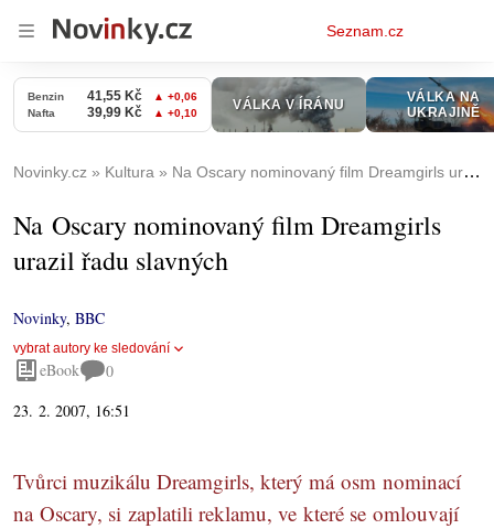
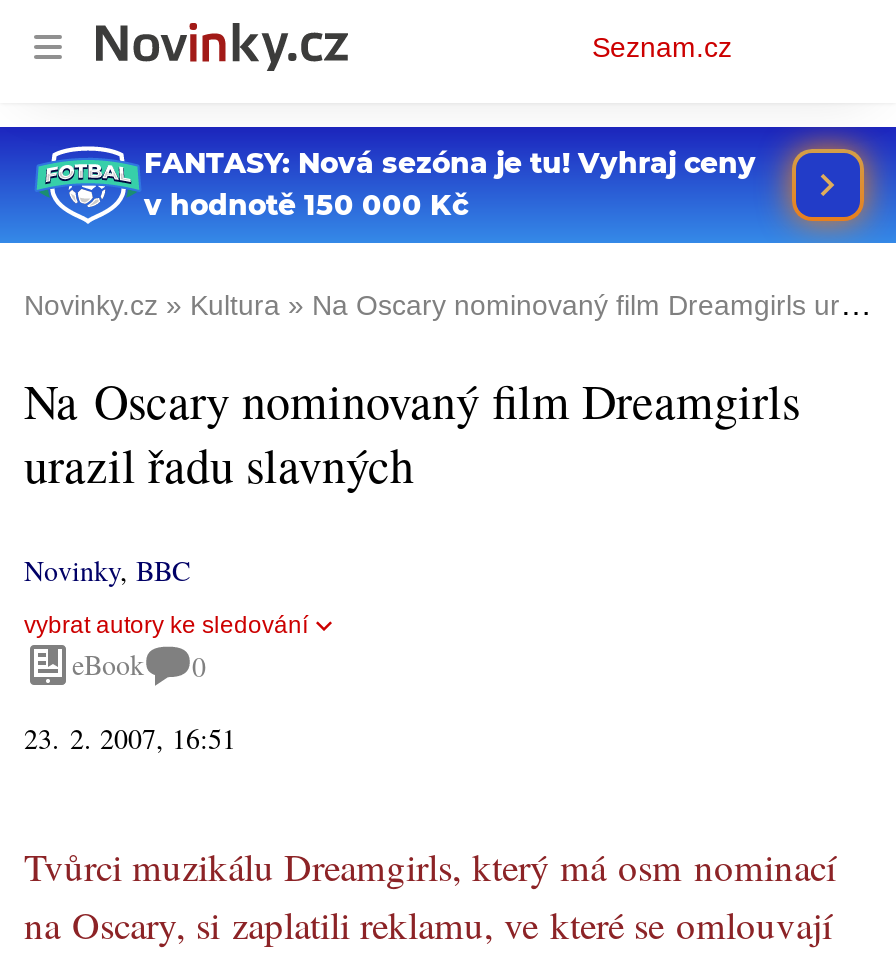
[3,75,491,138] [image] -> [6,125,890,245] [image]

